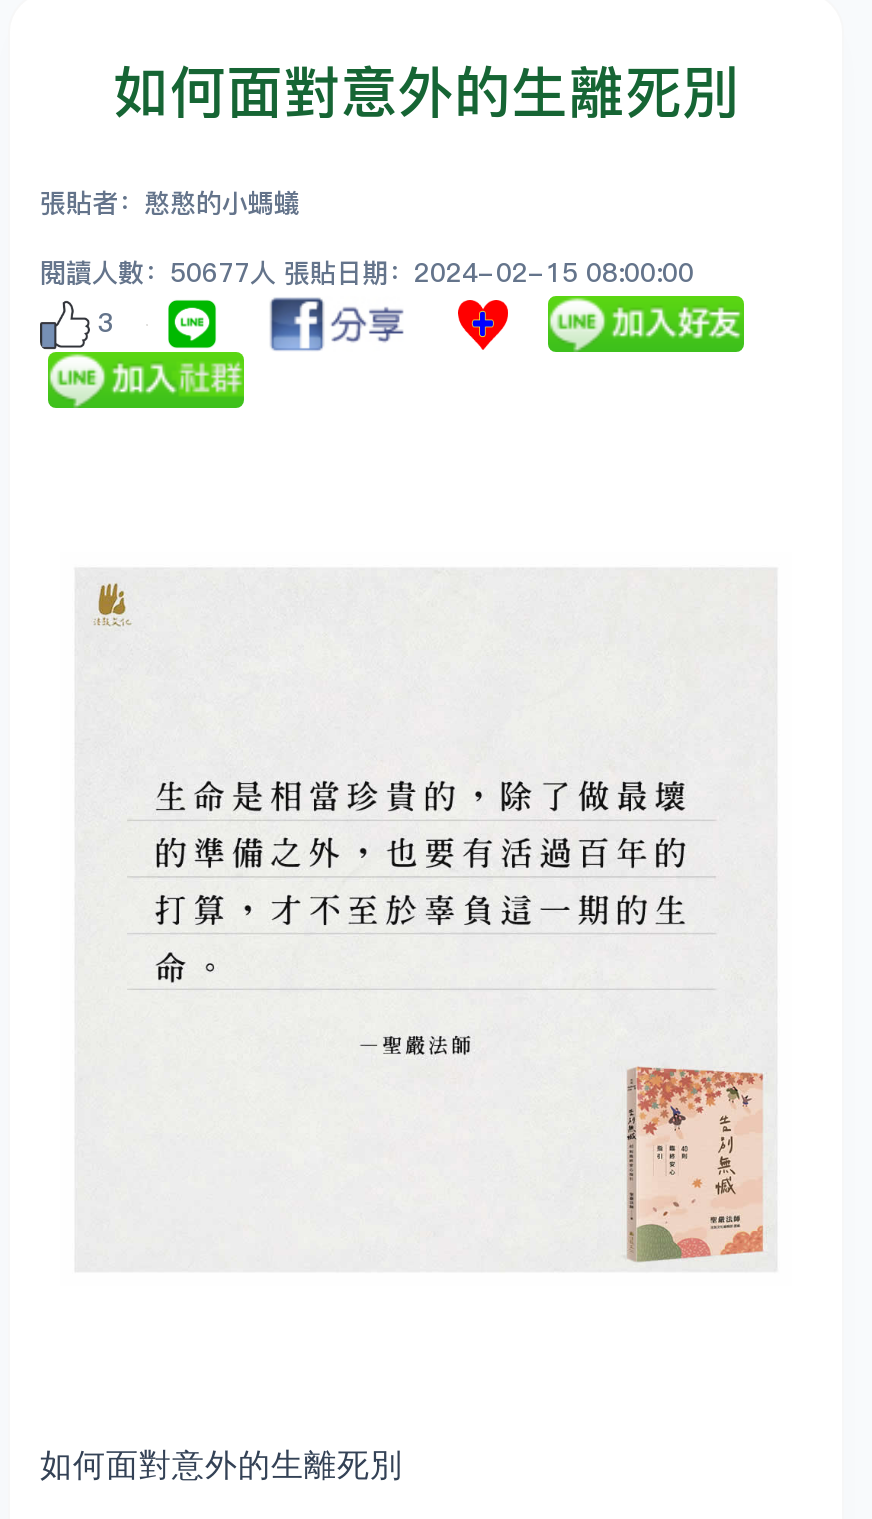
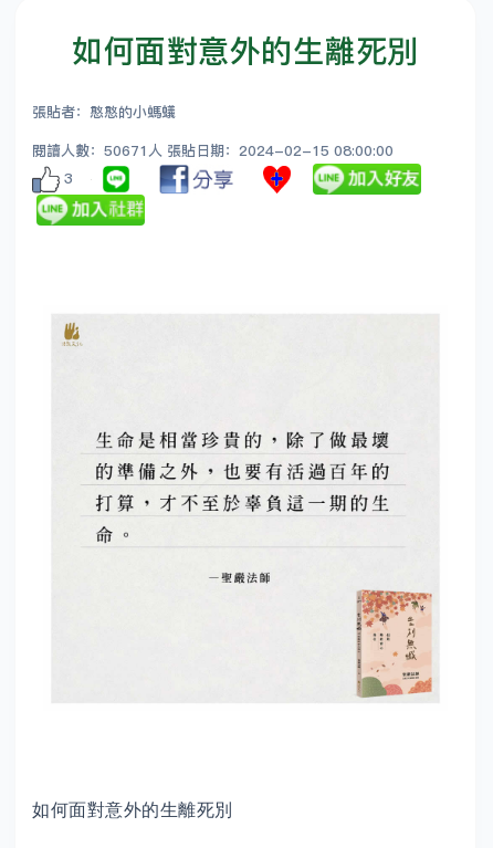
[40,254,694,290] 閱讀人數：50677人 張貼日期：2024-02-15 08:00:00 -> [32,140,394,160] 閱讀人數：50671人 張貼日期：2024-02-15 08:00:00

